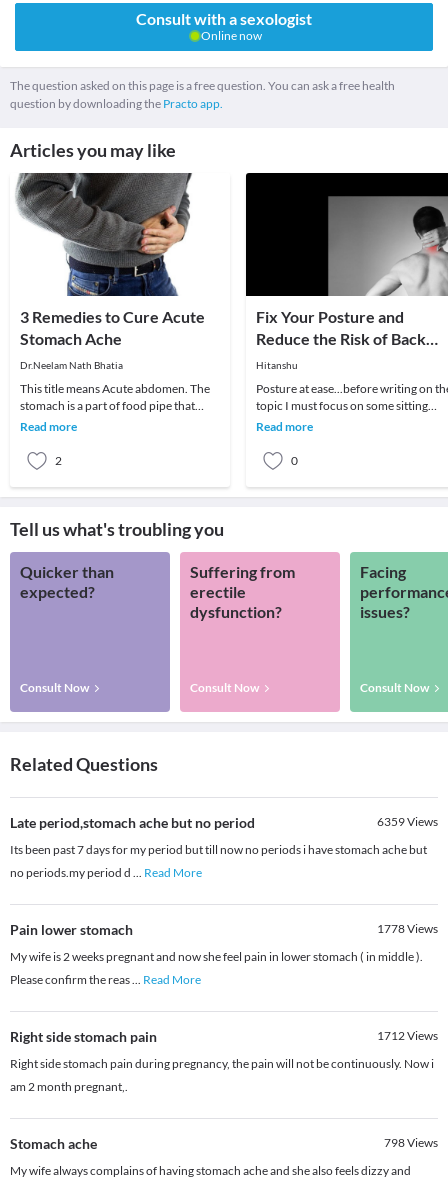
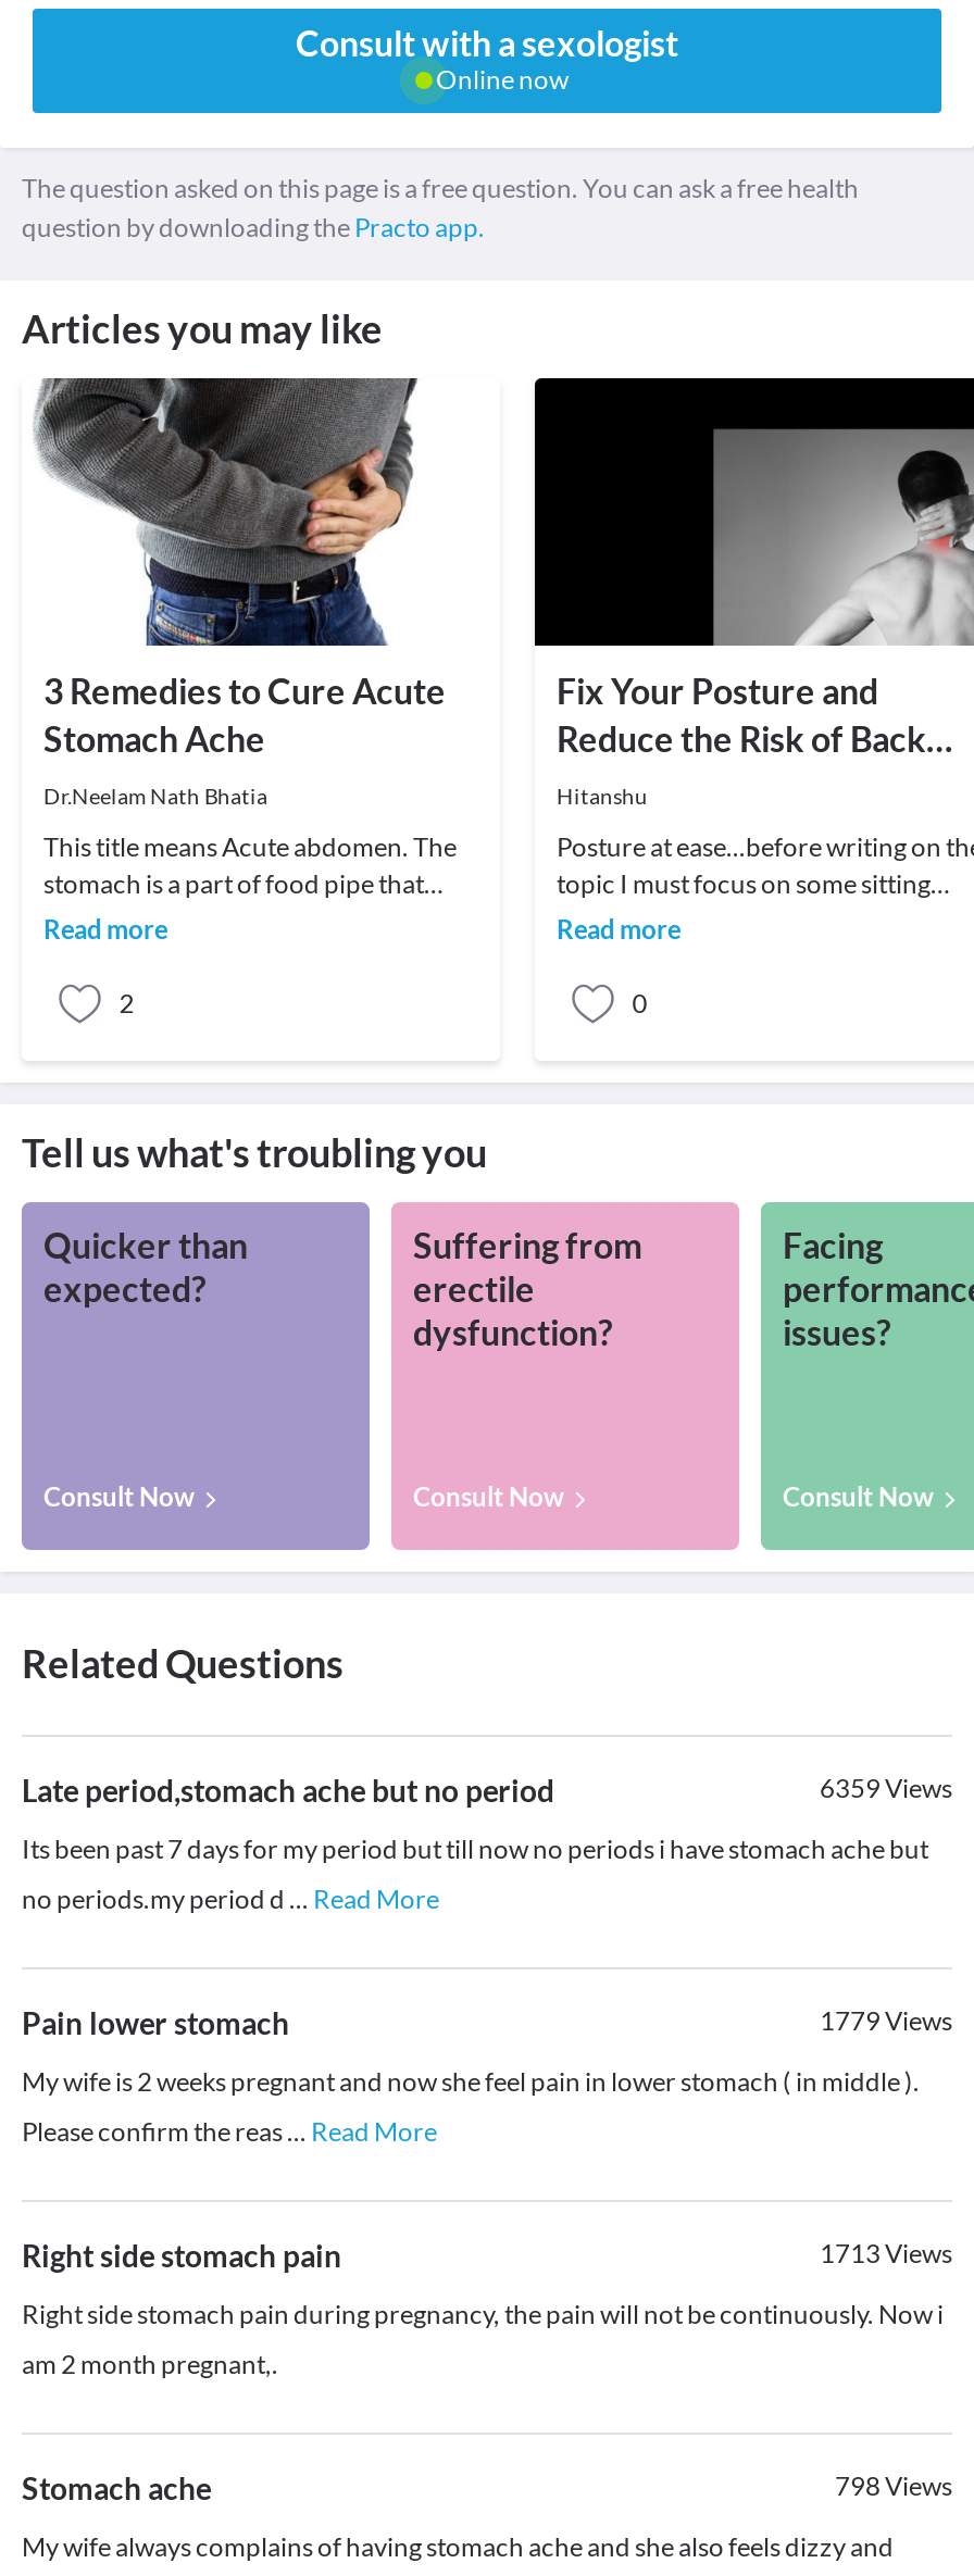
[377,921,438,936] 1778Views -> [820,2005,952,2038] 1779Views
[377,1028,438,1043] 1712Views -> [820,2238,952,2270] 1713Views

